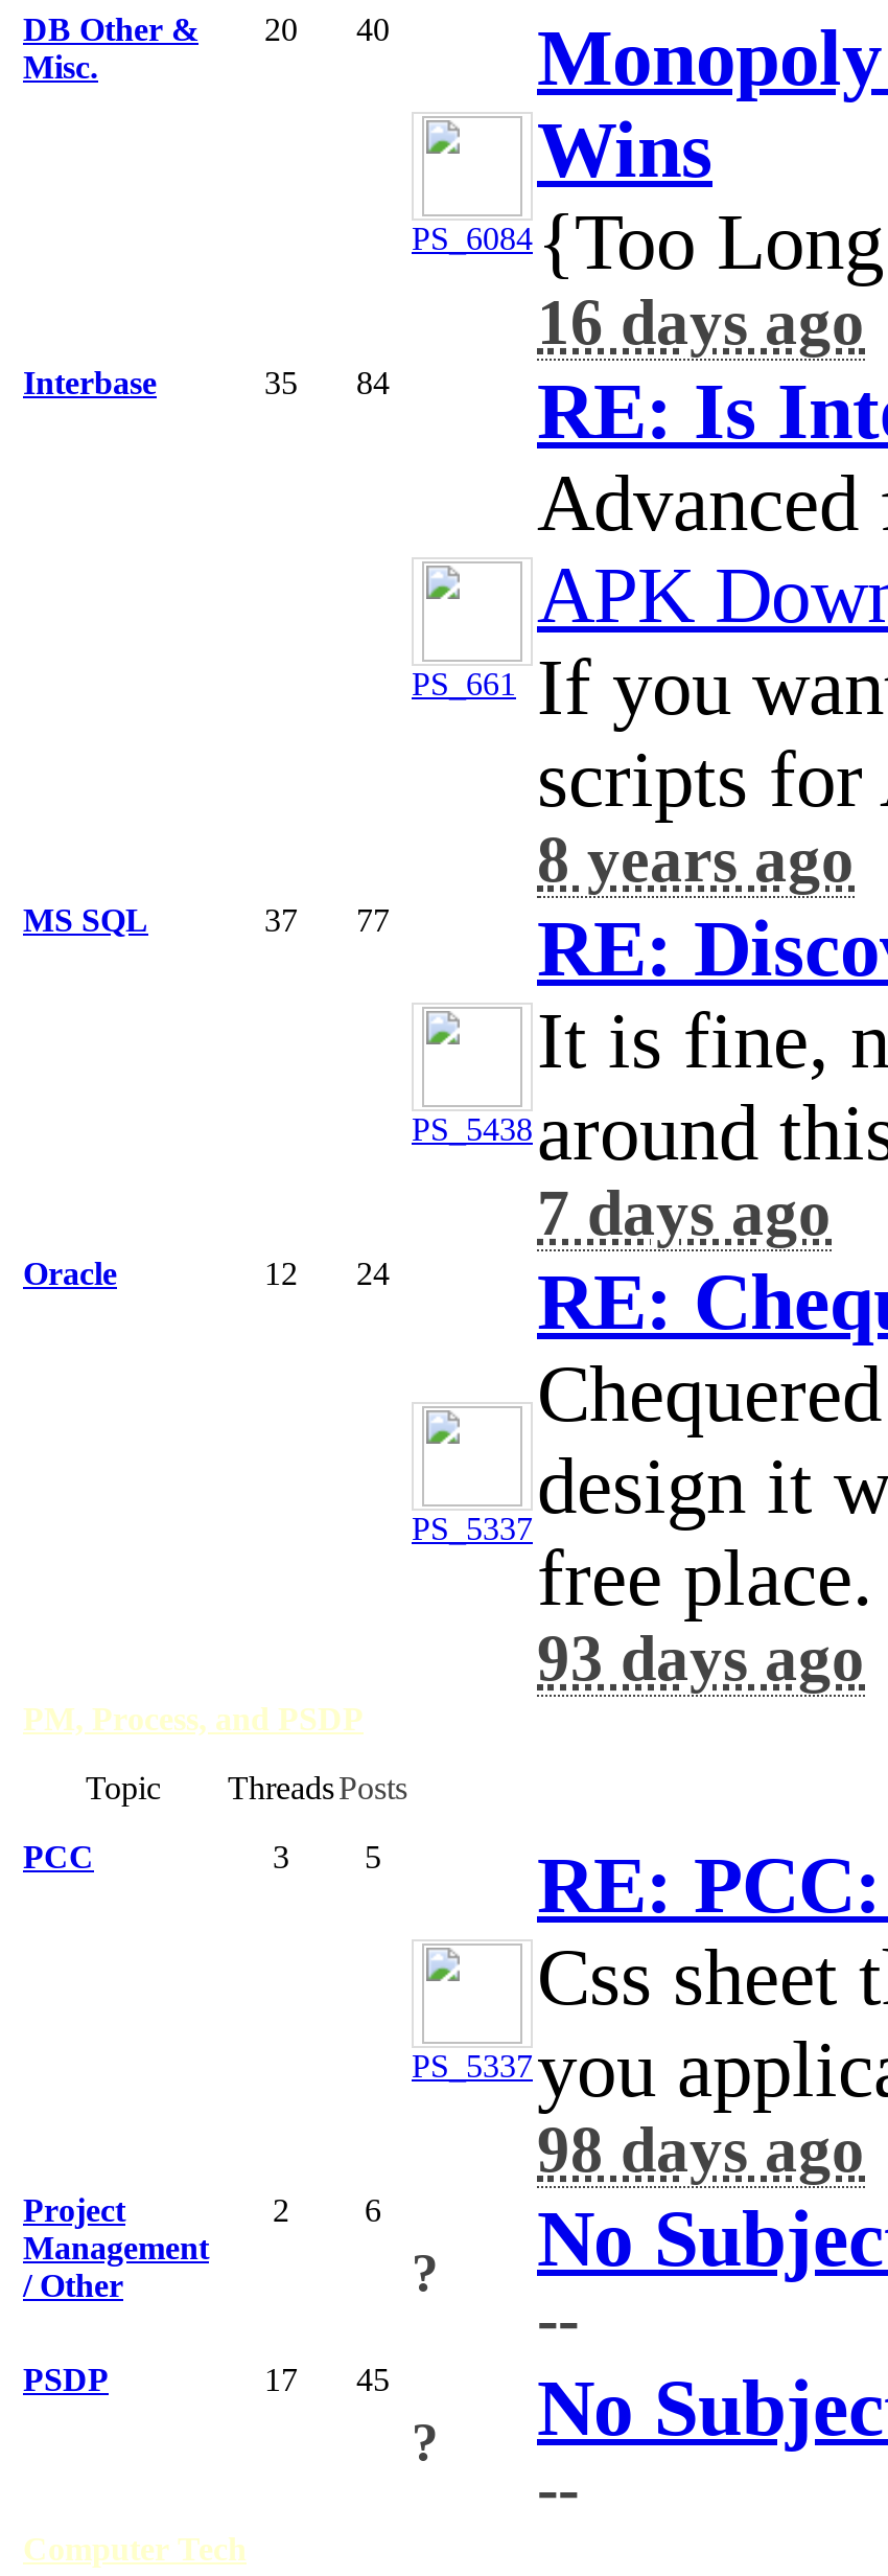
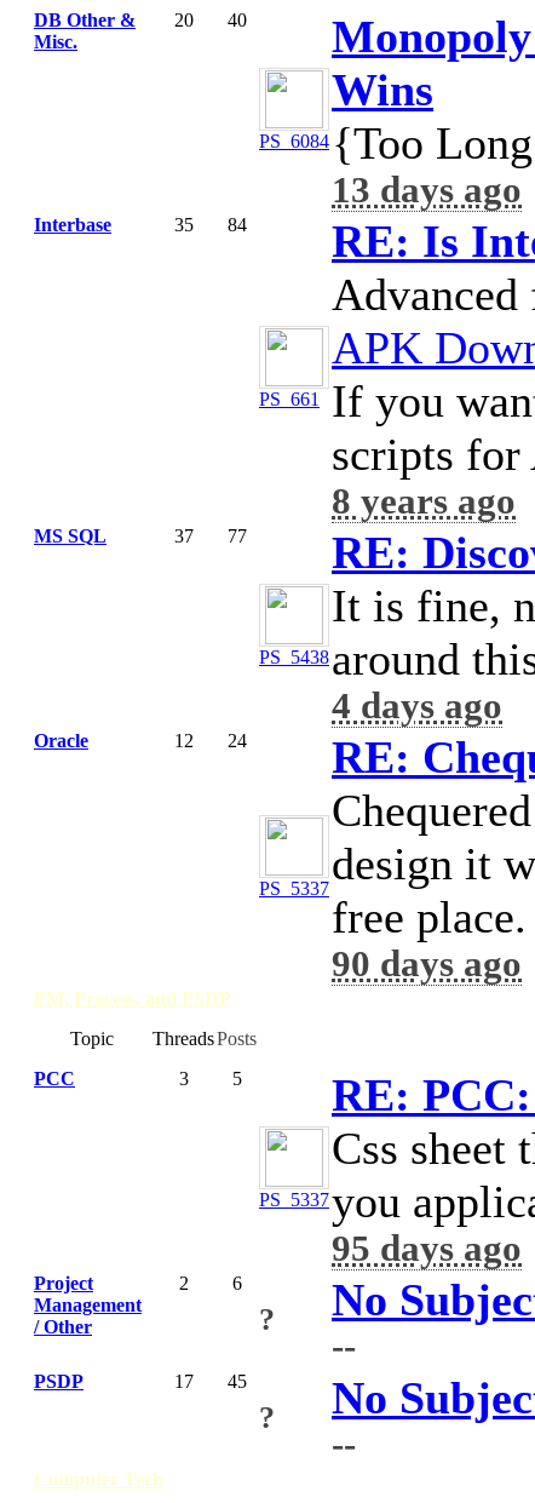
[537,287,865,359] 16 days ago -> [332,170,522,211] 13 days ago
[537,1178,832,1249] 7 days ago -> [332,685,502,727] 4 days ago
[537,1624,865,1695] 93 days ago -> [332,943,522,985] 90 days ago
[537,2115,865,2186] 98 days ago -> [332,1228,522,1269] 95 days ago

